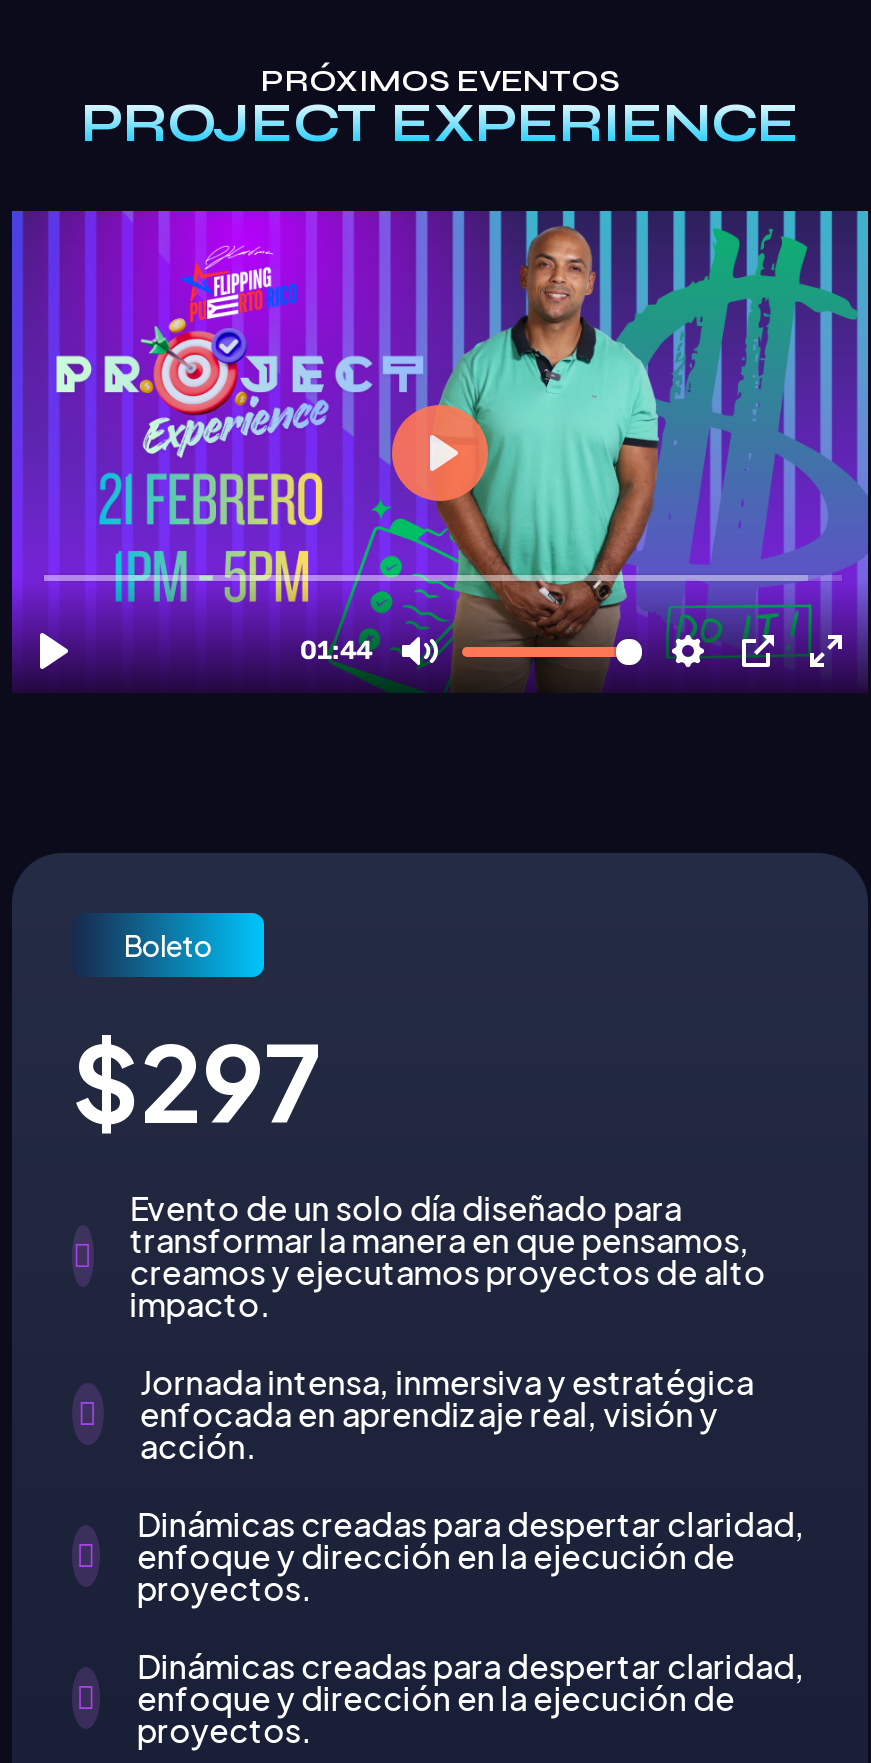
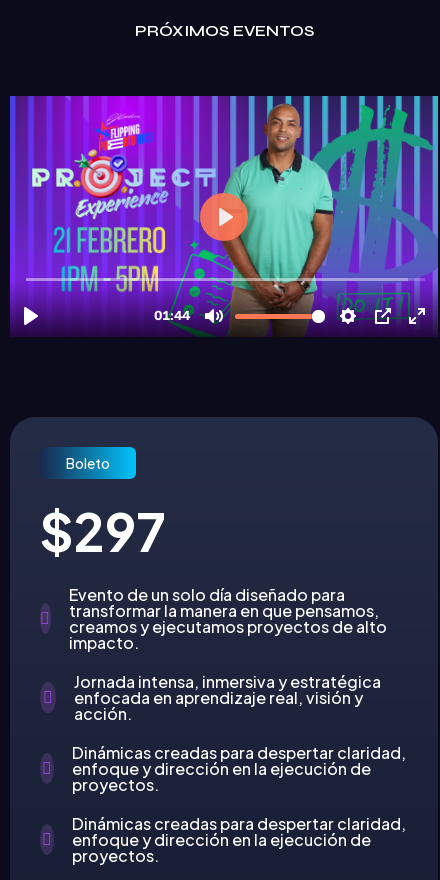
[81,91,799,155] PROJECT EXPERIENCE -> none

